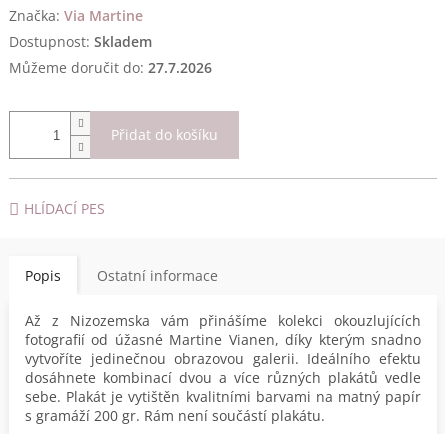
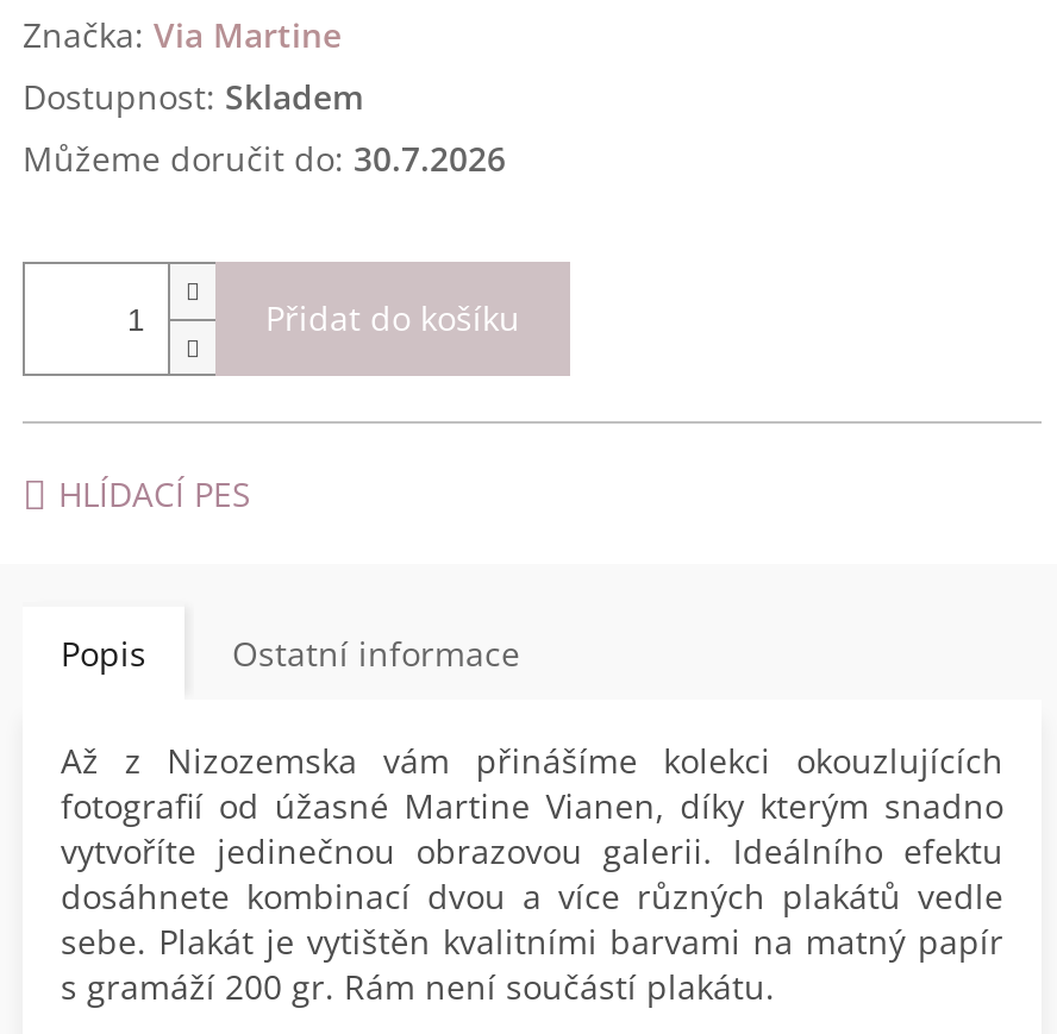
[9,58,212,77] Můžeme doručit do: 27.7.2026 -> [23,137,506,182] Můžeme doručit do: 30.7.2026

